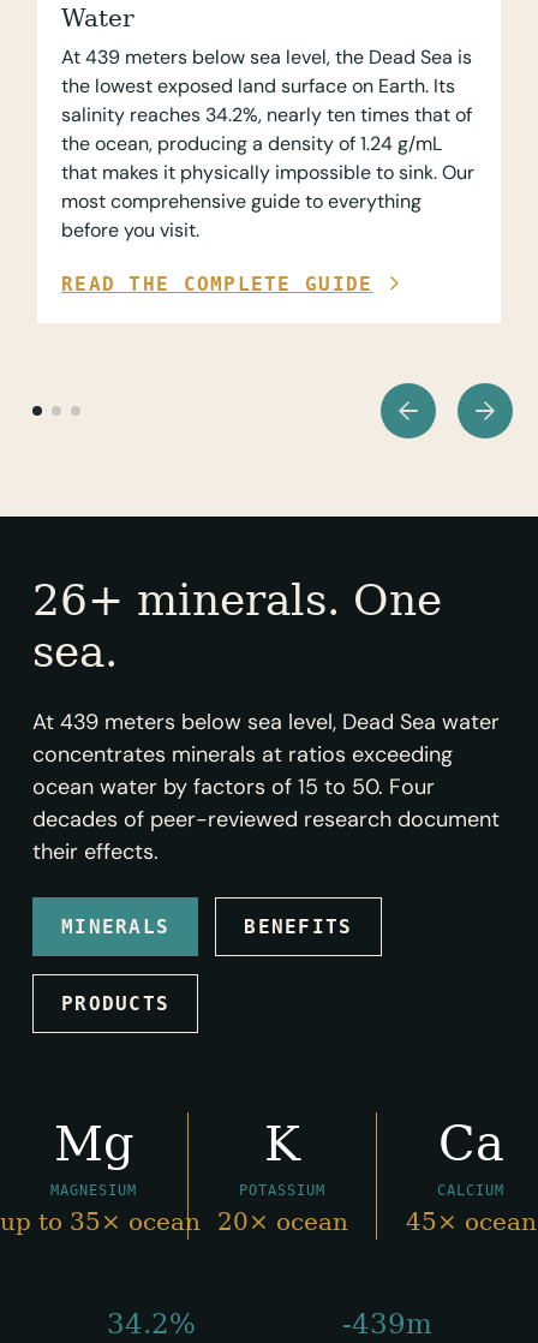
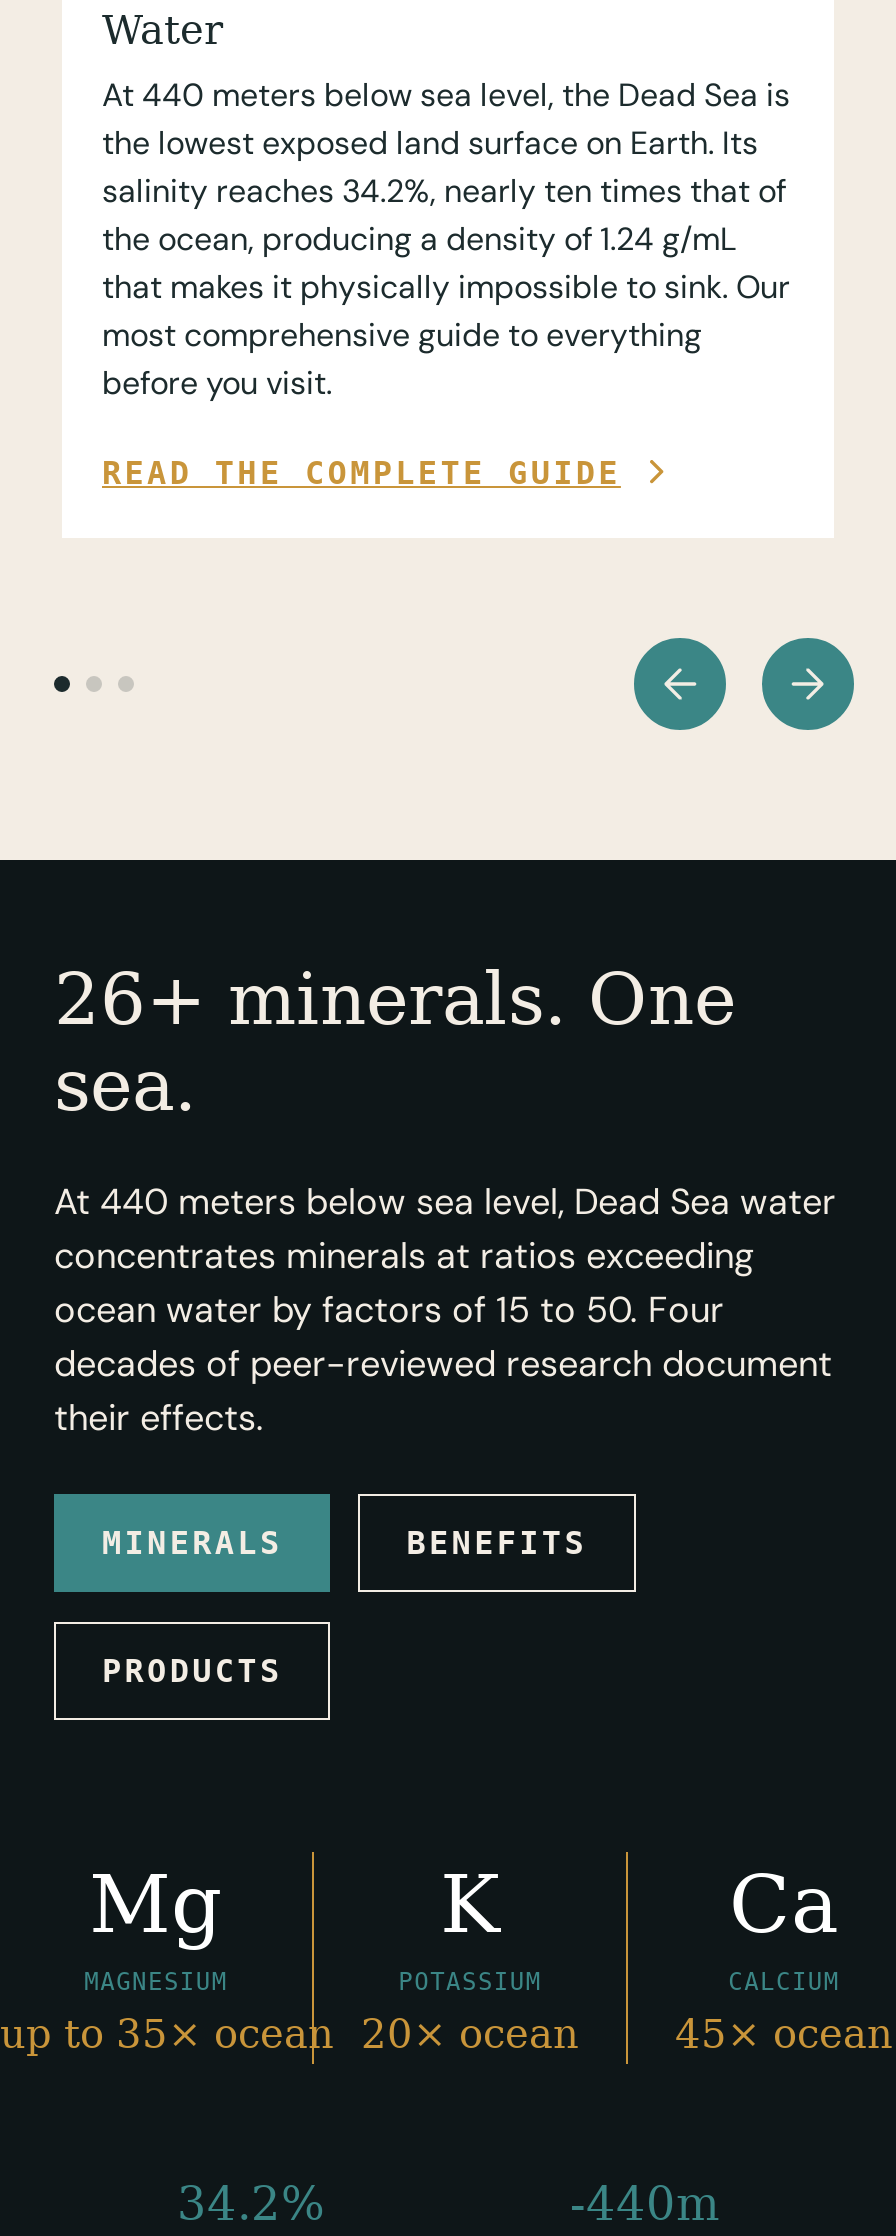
[61,46,472,68] At 439 meters below sea level, the Dead Sea is -> [102,76,790,114] At 440 meters below sea level, the Dead Sea is
[32,709,500,735] At 439 meters below sea level, Dead Sea water -> [54,1180,836,1224] At 440 meters below sea level, Dead Sea water
[342,1308,432,1339] -439m -> [570,2178,720,2230] -440m

